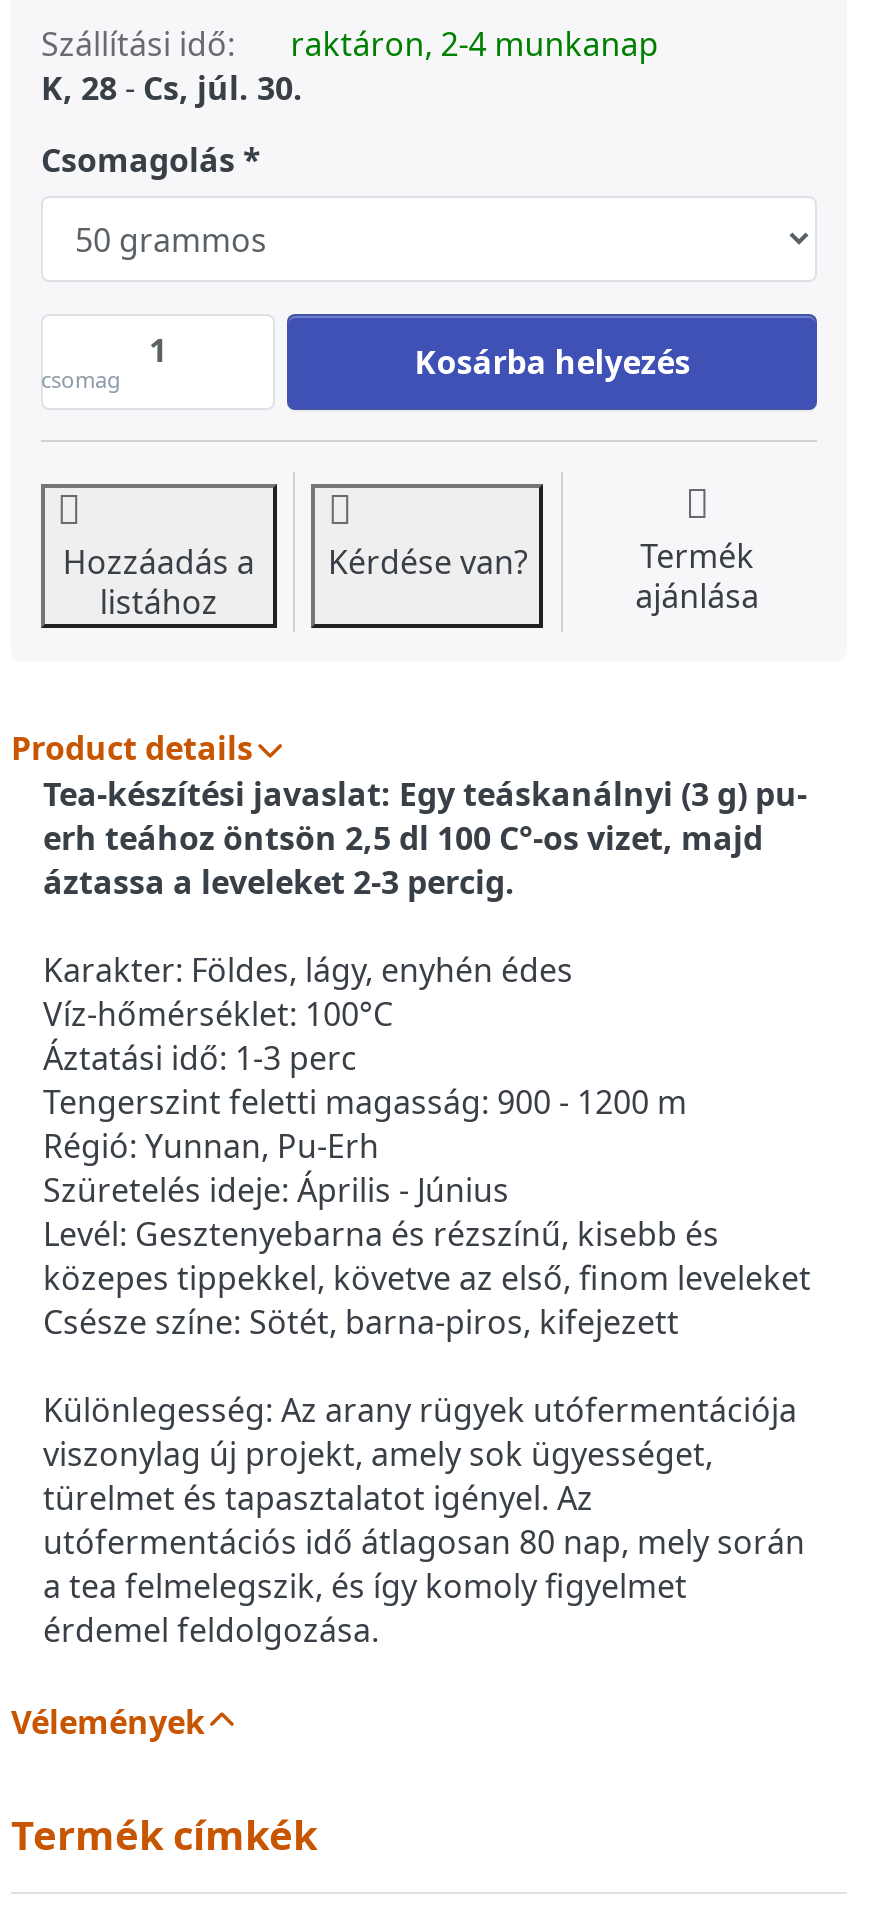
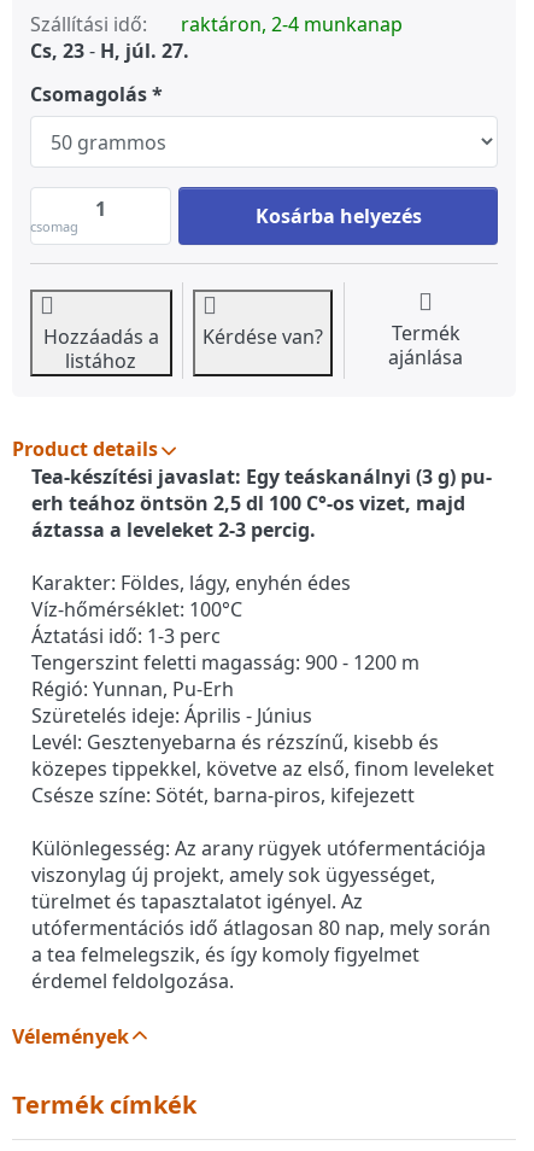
[41,66,303,110] K, 28 - Cs, júl. 30. -> [30,37,189,64] Cs, 23 - H, júl. 27.

